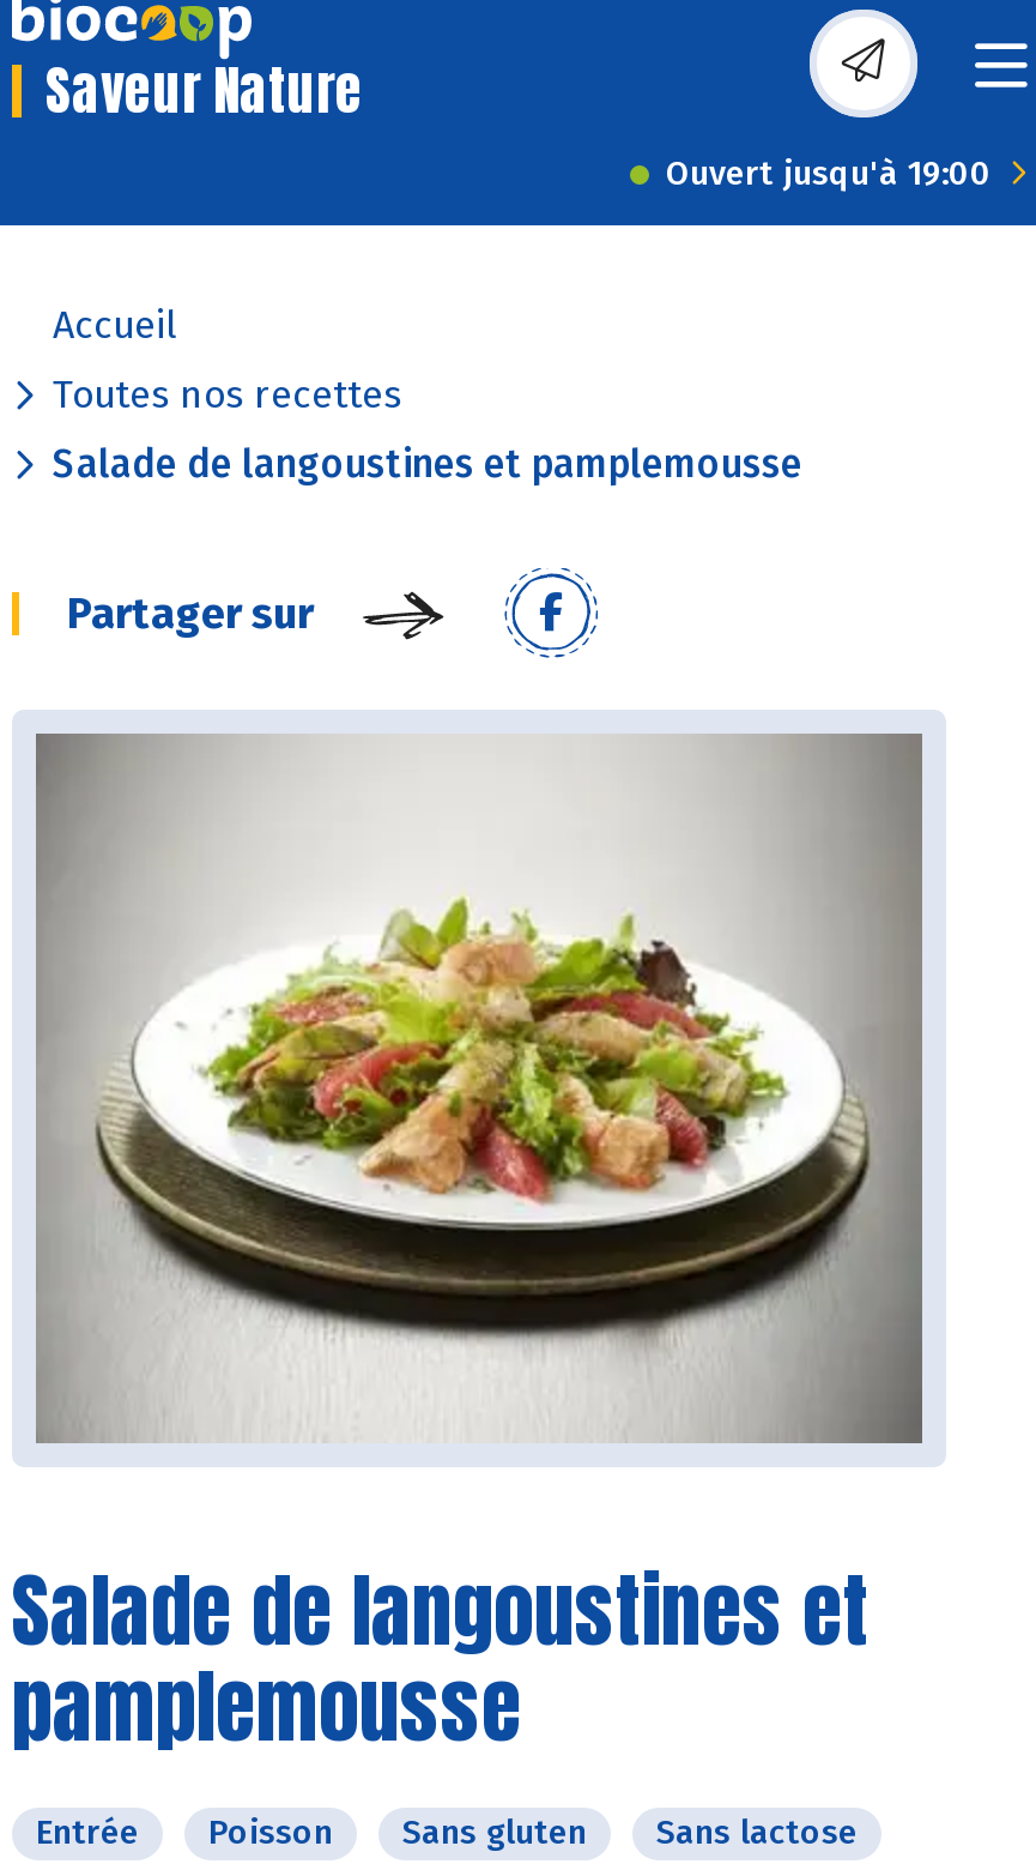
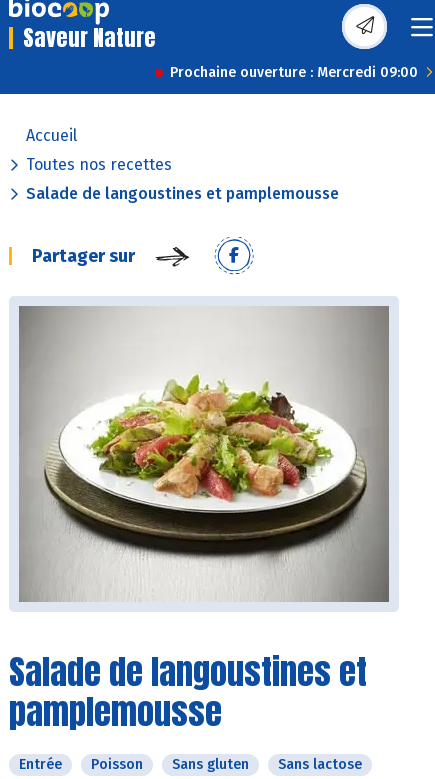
[666,153,992,194] Ouvert jusqu'à 19:00 -> [170,64,418,81] Prochaine ouverture : Mercredi 09:00

